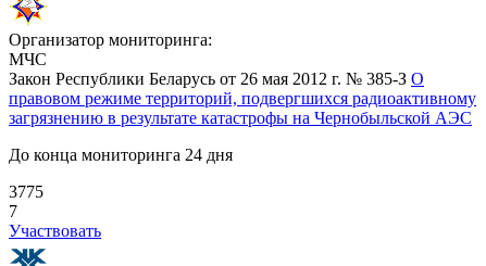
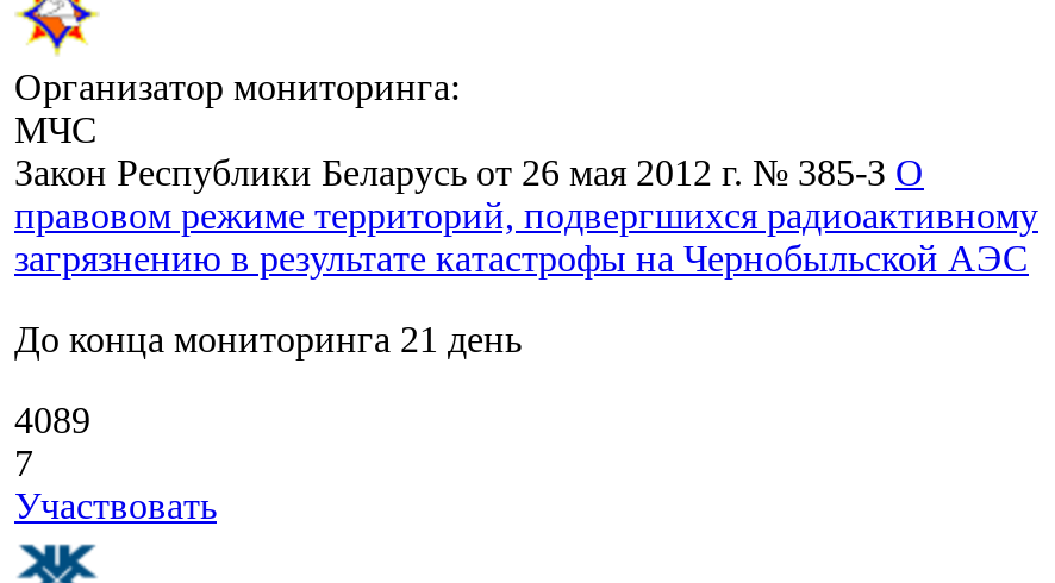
[9,145,233,164] До конца мониторинга 24 дня -> [14,319,522,359] До конца мониторинга 21 день
[9,182,43,201] 3775 -> [14,400,90,440] 4089

